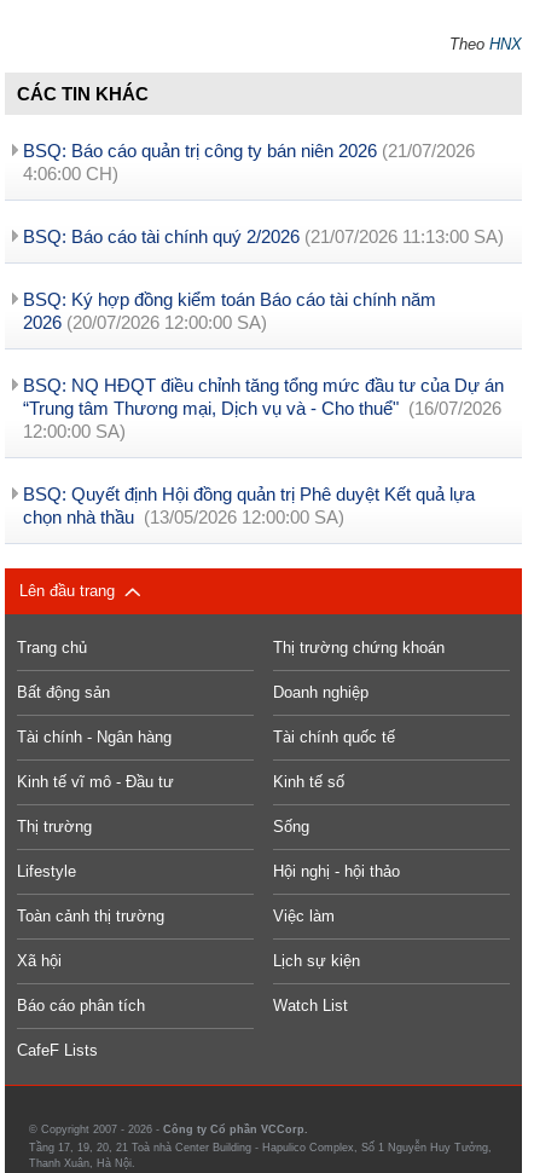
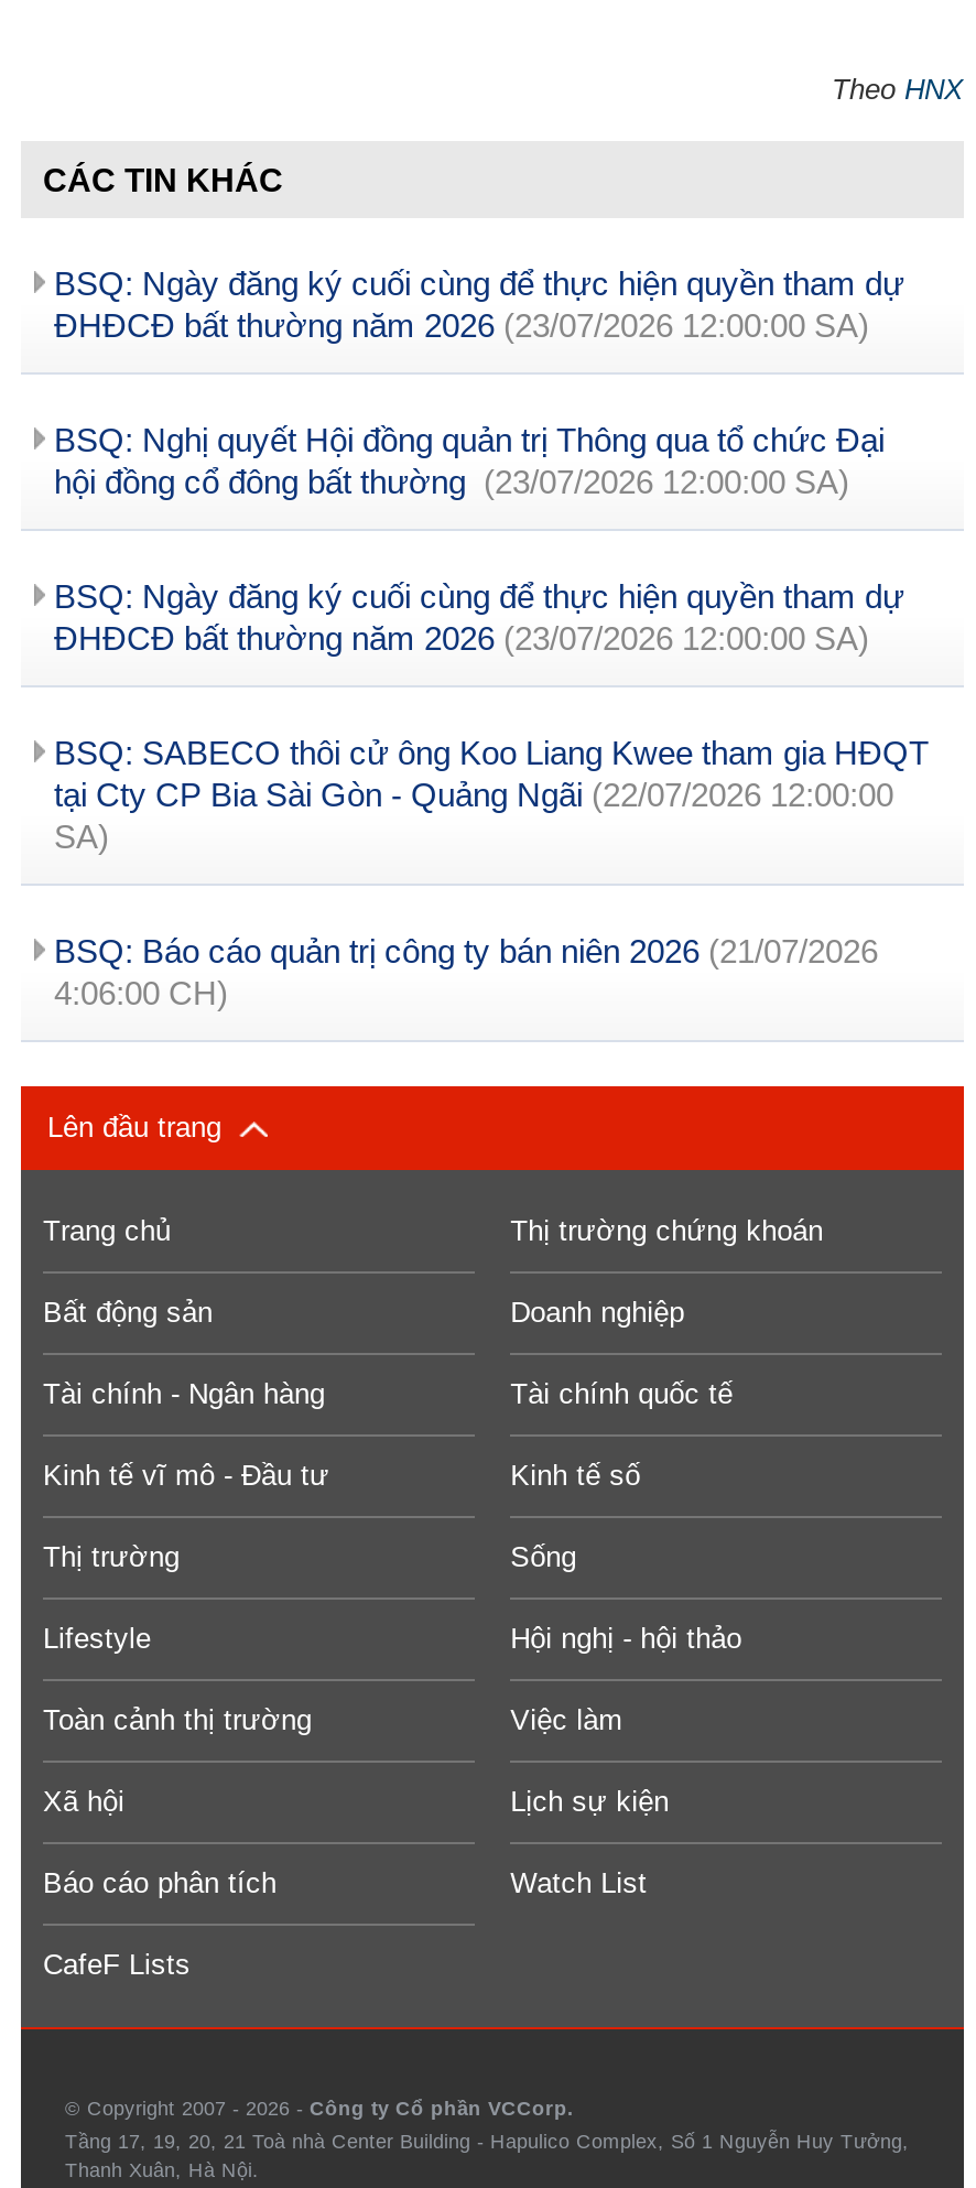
none -> [54,264,929,855] BSQ: Ngày đăng ký cuối cùng để thực hiện quyền tham dự | ĐHĐCĐ bất thường năm 2026 (23/07/2026 12:00:00 SA) | BSQ: Nghị quyết Hội đồng quản trị Thông qua tổ chức Đại | hội đồng cổ đông bất thường (23/07/2026 12:00:00 SA) | BSQ: Ngày đăng ký cuối cùng để thực hiện quyền tham dự | ĐHĐCĐ bất thường năm 2026 (23/07/2026 12:00:00 SA) | BSQ: SABECO thôi cử ông Koo Liang Kwee tham gia HĐQT | tại Cty CP Bia Sài Gòn - Quảng Ngãi (22/07/2026 12:00:00 | SA)
moved [23,140,475,184] -> [54,932,878,1011]: BSQ: Báo cáo quản trị công ty bán niên 2026 (21/07/2026 | 4:06:00 CH)
[23,226,504,527] BSQ: Báo cáo tài chính quý 2/2026 (21/07/2026 11:13:00 SA) | BSQ: Ký hợp đồng kiểm toán Báo cáo tài chính năm | 2026 (20/07/2026 12:00:00 SA) | BSQ: NQ HĐQT điều chỉnh tăng tổng mức đầu tư của Dự án | “Trung tâm Thương mại, Dịch vụ và - Cho thuể" (16/07/2026 | 12:00:00 SA) | BSQ: Quyết định Hội đồng quản trị Phê duyệt Kết quả lựa | chọn nhà thầu (13/05/2026 12:00:00 SA) -> none

